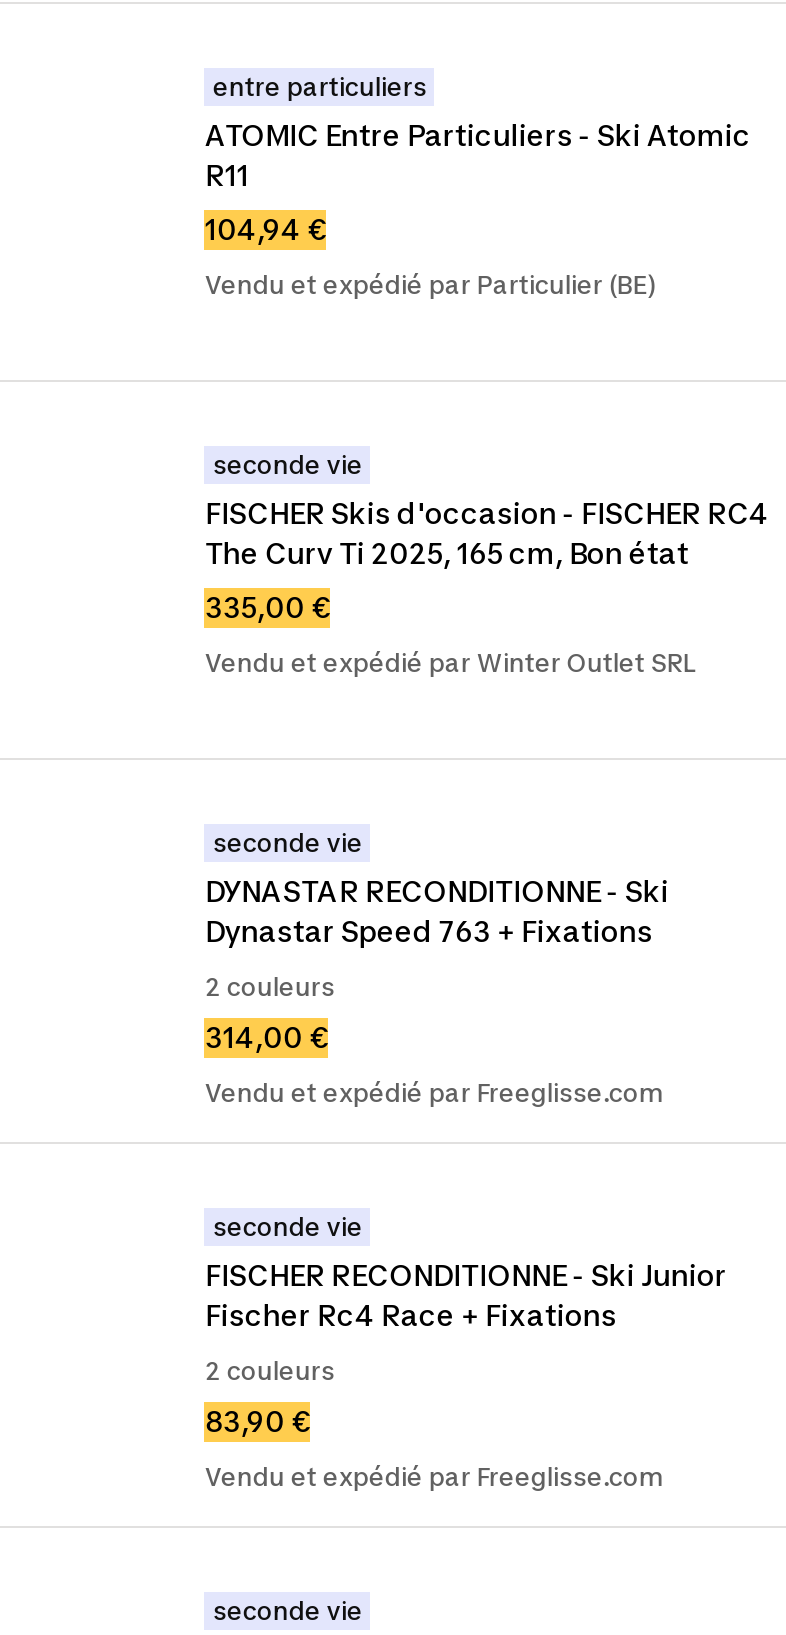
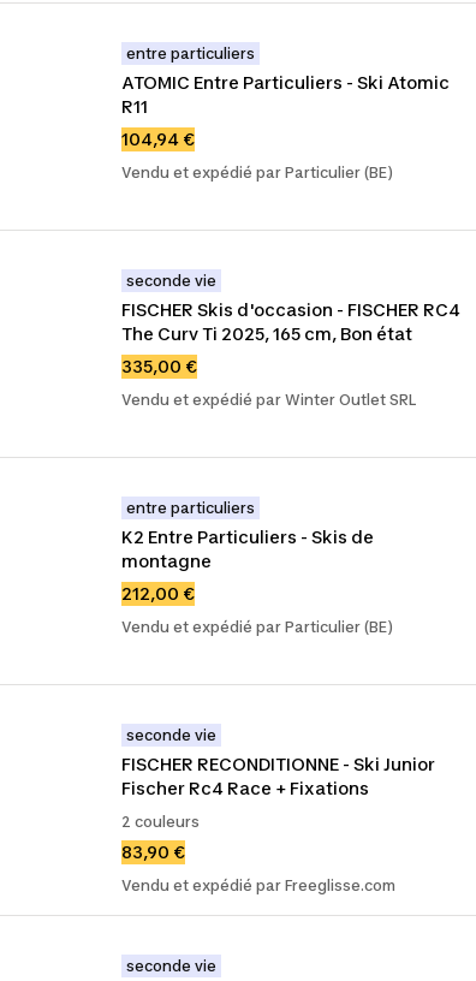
[205,828,669,1108] seconde vie | DYNASTAR RECONDITIONNE - Ski | Dynastar Speed 763 + Fixations | 2 couleurs | 314,00 € | Vendu et expédié par Freeglisse.com -> [122,499,393,636] entre particuliers | K2 Entre Particuliers - Skis de | montagne | 212,00 € | Vendu et expédié par Particulier (BE)

